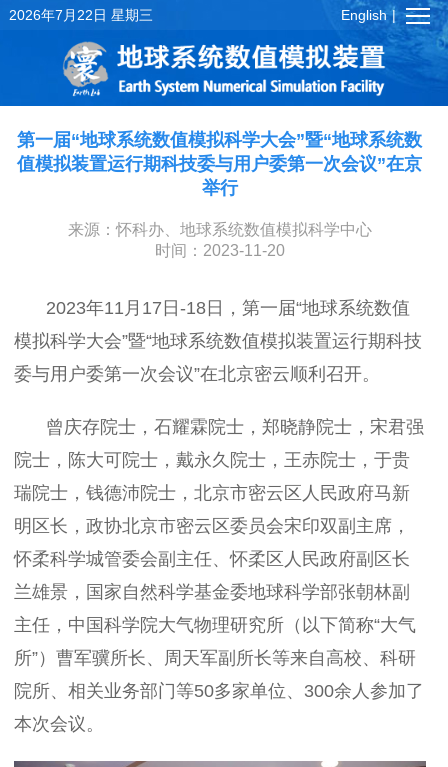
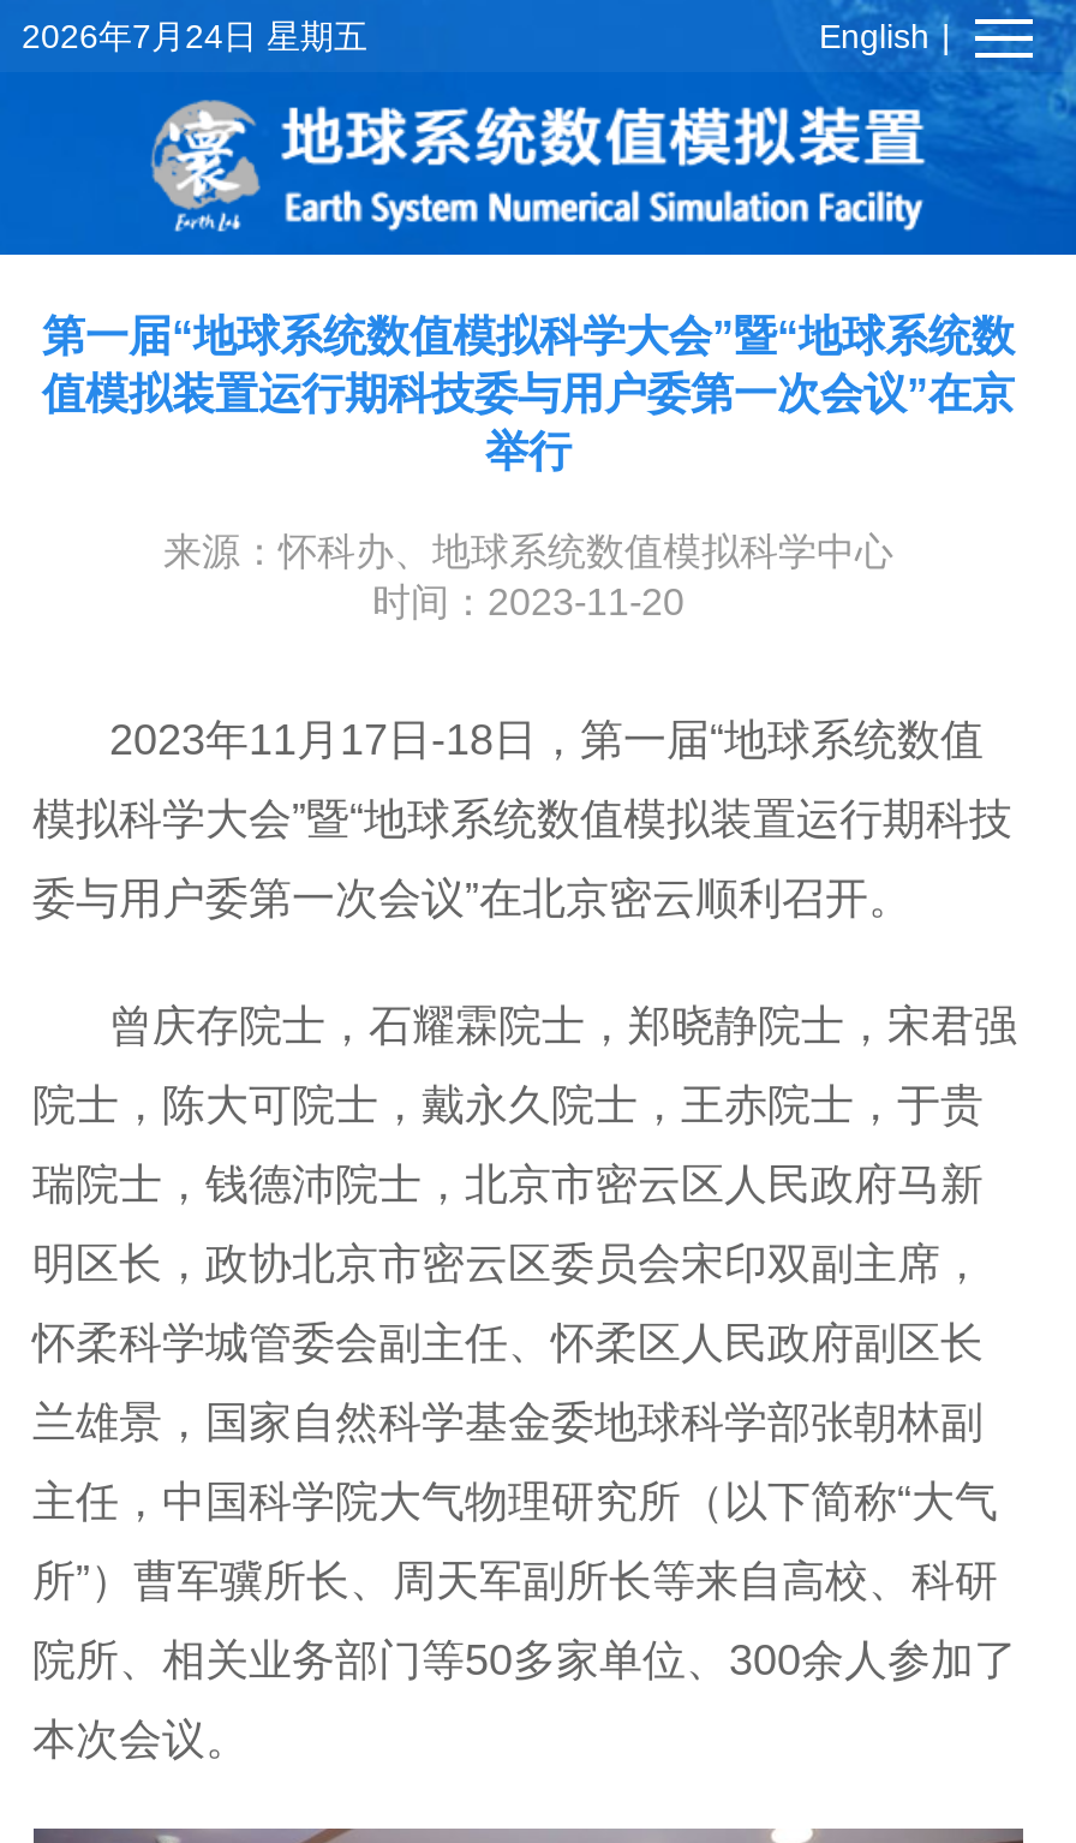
[9,7,153,23] 2026年7月22日 星期三 -> [22,17,367,55] 2026年7月24日 星期五

